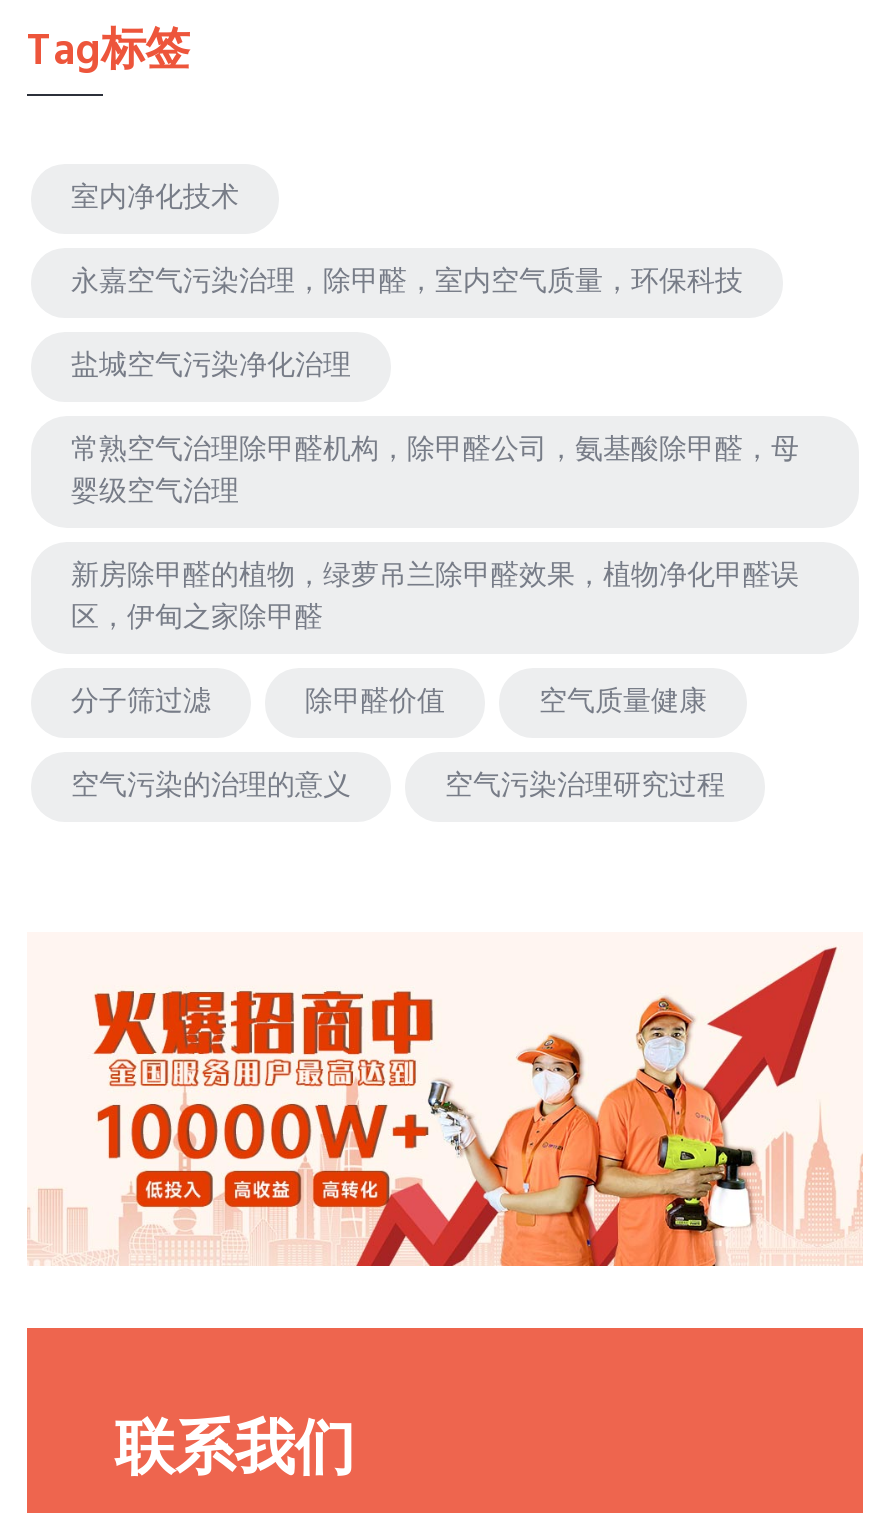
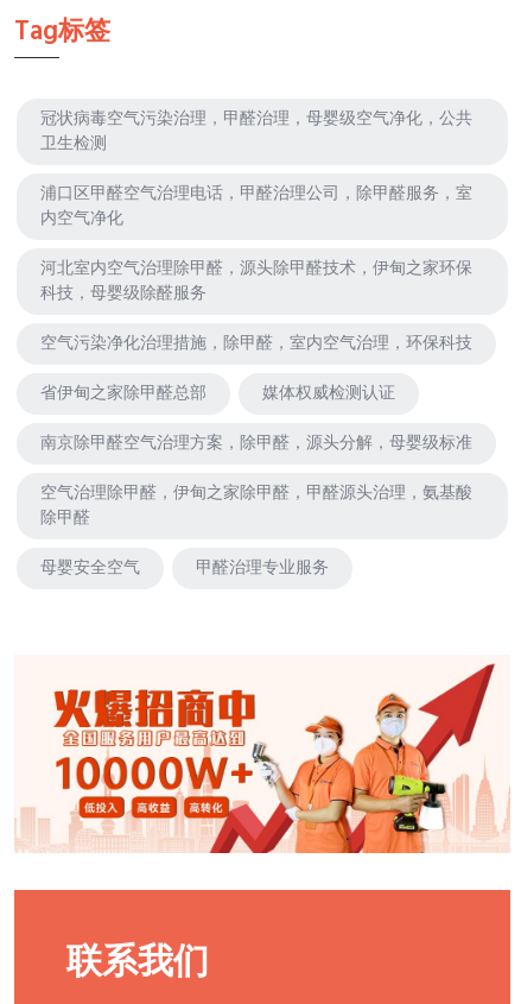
[71,176,799,810] 室内净化技术 | 永嘉空气污染治理，除甲醛，室内空气质量，环保科技 | 盐城空气污染净化治理 | 常熟空气治理除甲醛机构，除甲醛公司，氨基酸除甲醛，母 | 婴级空气治理 | 新房除甲醛的植物，绿萝吊兰除甲醛效果，植物净化甲醛误 | 区，伊甸之家除甲醛 | 分子筛过滤 | 除甲醛价值 | 空气质量健康 | 空气污染的治理的意义 | 空气污染治理研究过程 -> [40,106,472,582] 冠状病毒空气污染治理，甲醛治理，母婴级空气净化，公共 | 卫生检测 | 浦口区甲醛空气治理电话，甲醛治理公司，除甲醛服务，室 | 内空气净化 | 河北室内空气治理除甲醛，源头除甲醛技术，伊甸之家环保 | 科技，母婴级除醛服务 | 空气污染净化治理措施，除甲醛，室内空气治理，环保科技 | 省伊甸之家除甲醛总部 | 媒体权威检测认证 | 南京除甲醛空气治理方案，除甲醛，源头分解，母婴级标准 | 空气治理除甲醛，伊甸之家除甲醛，甲醛源头治理，氨基酸 | 除甲醛 | 母婴安全空气 | 甲醛治理专业服务

